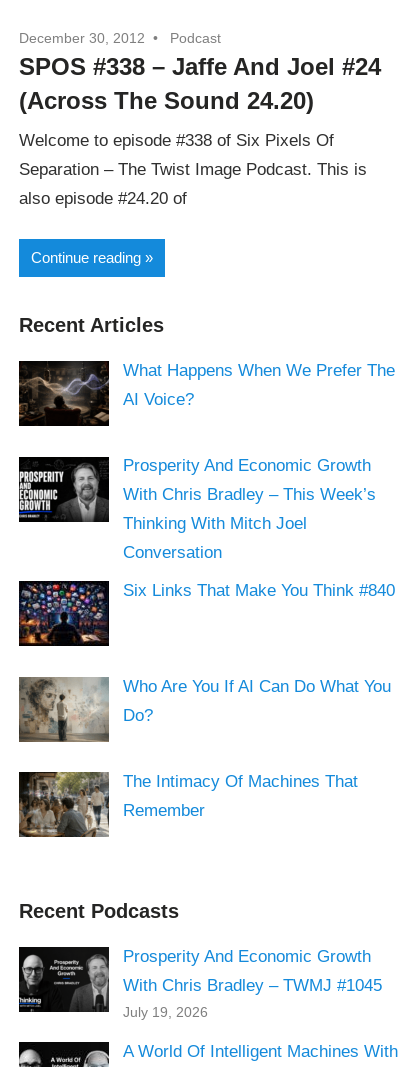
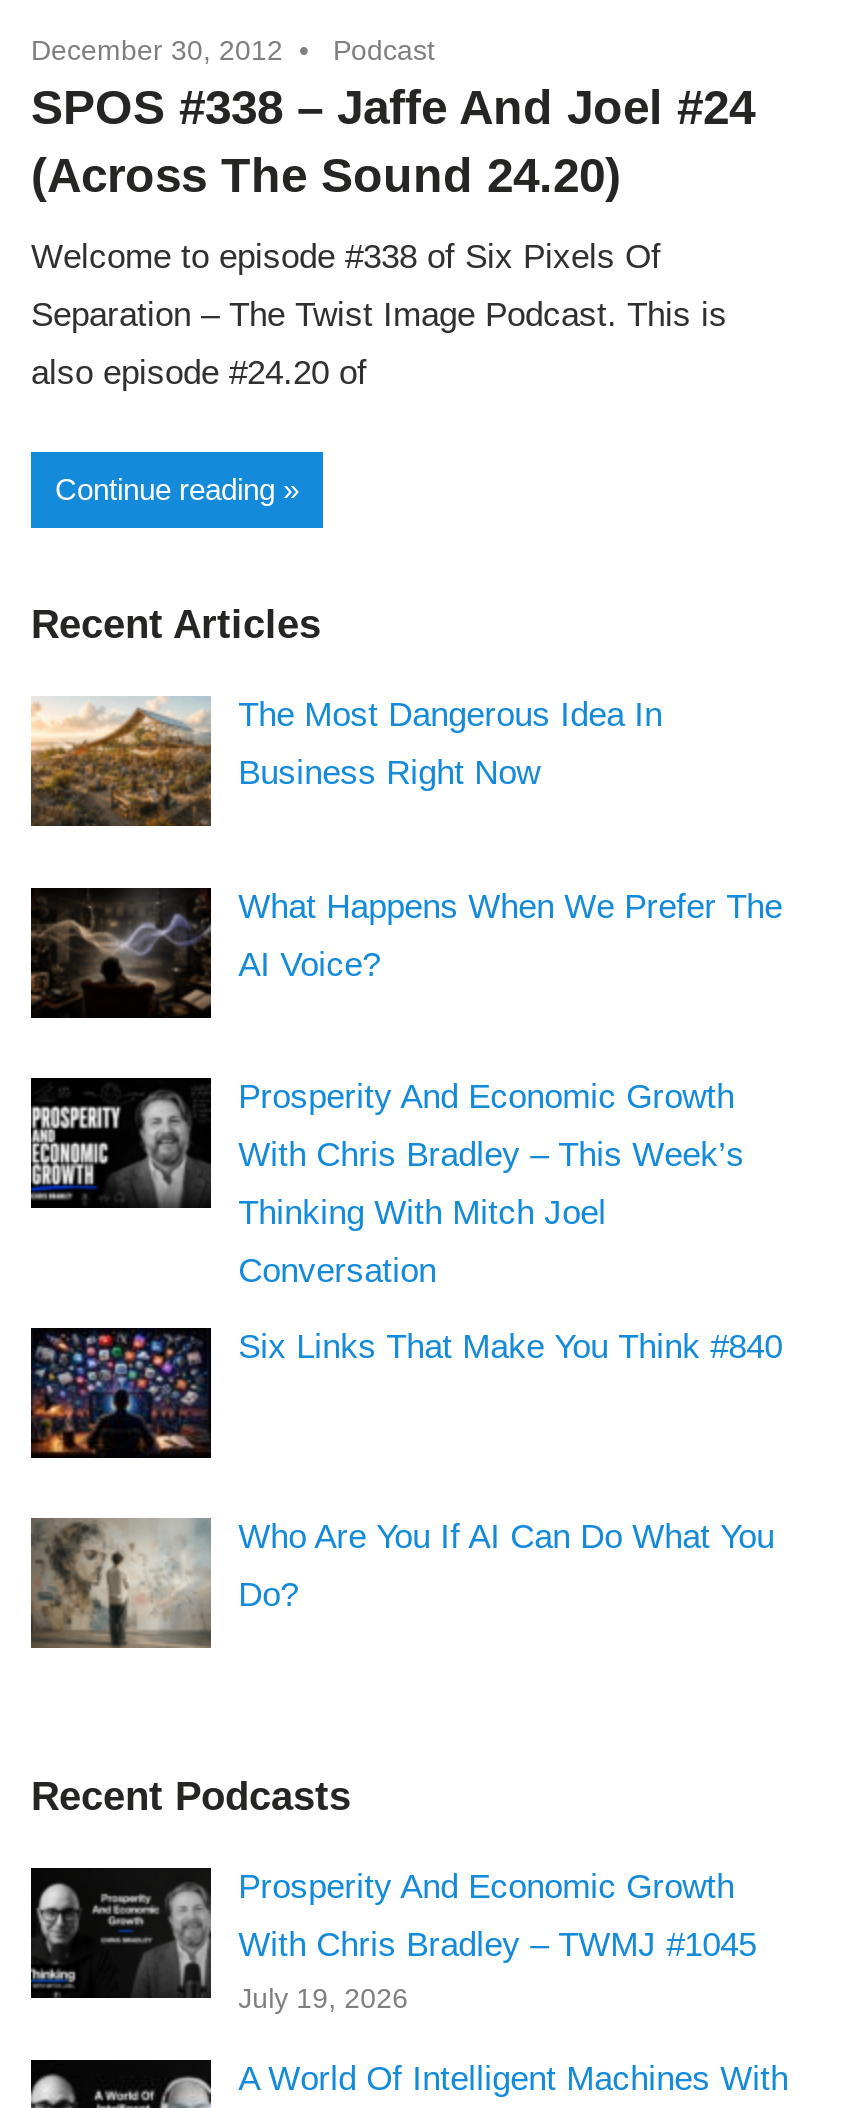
none -> [29,696,662,828] [image] | The Most Dangerous Idea In | Business Right Now
moved [17,361,395,724] -> [27,887,782,1614]: [image] | What Happens When We Prefer The | AI Voice? | ... | Who Are You If AI Can Do What You | Do?
[20,771,358,838] [image] | The Intimacy Of Machines That | Remember -> none

